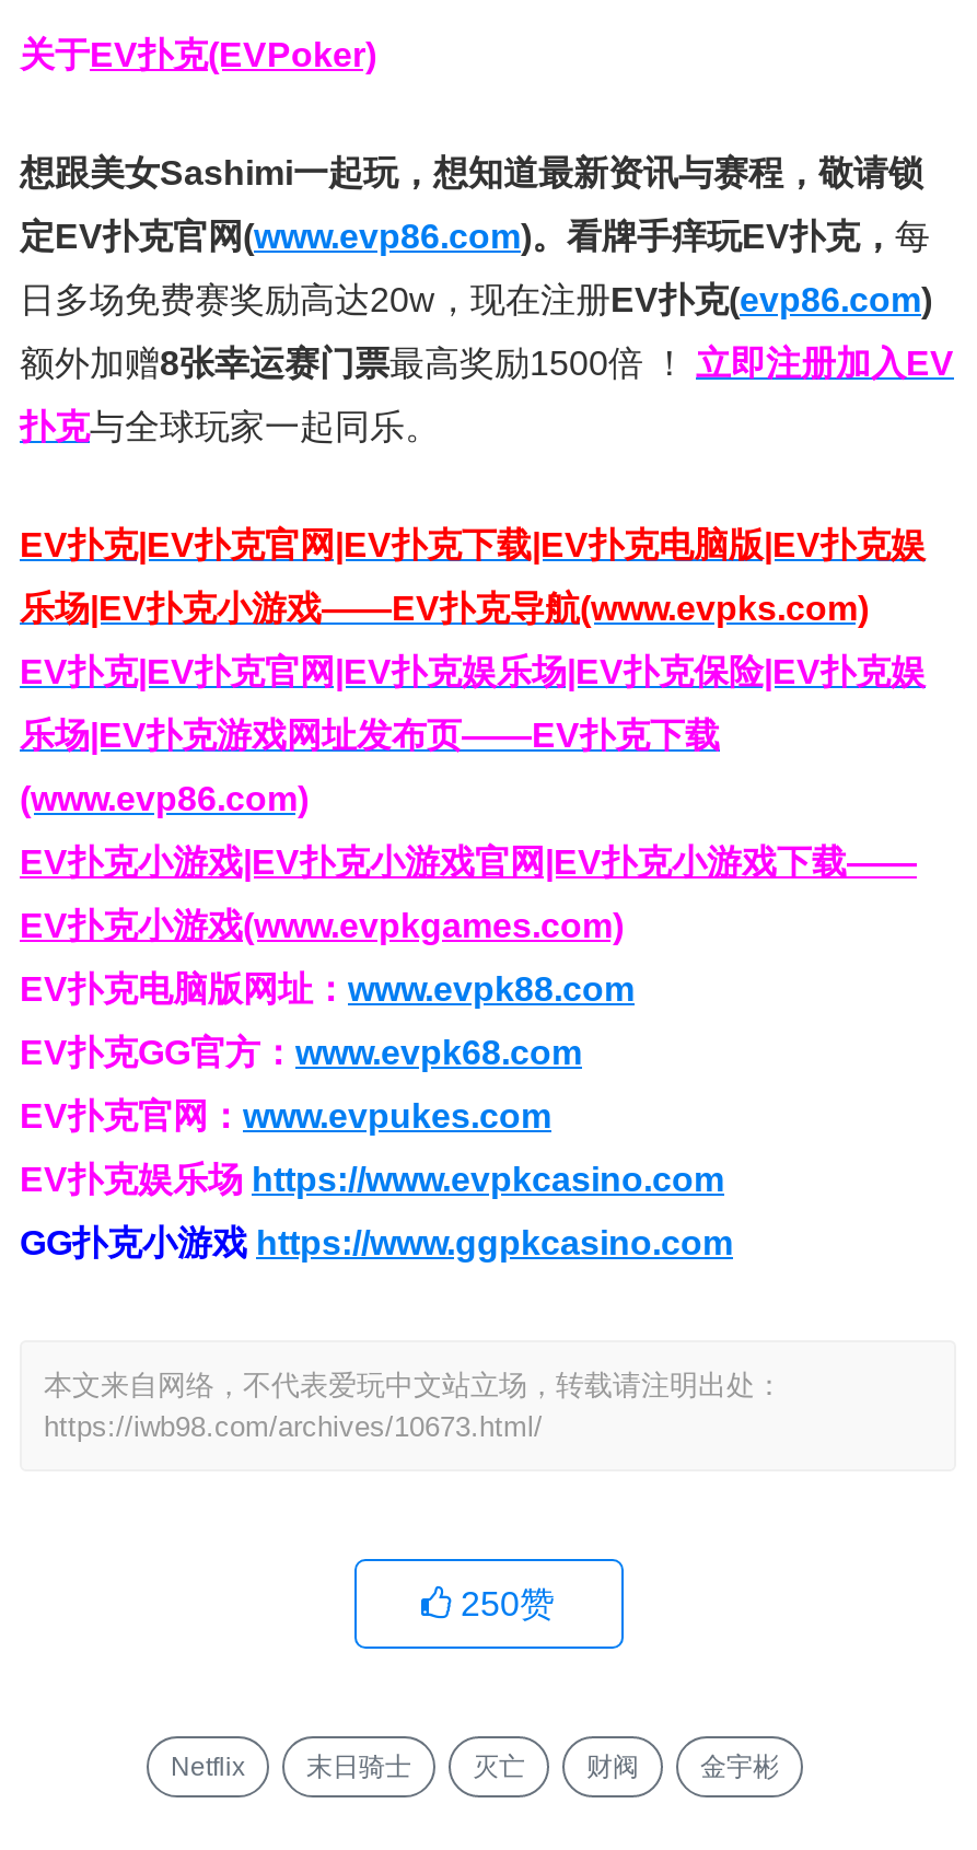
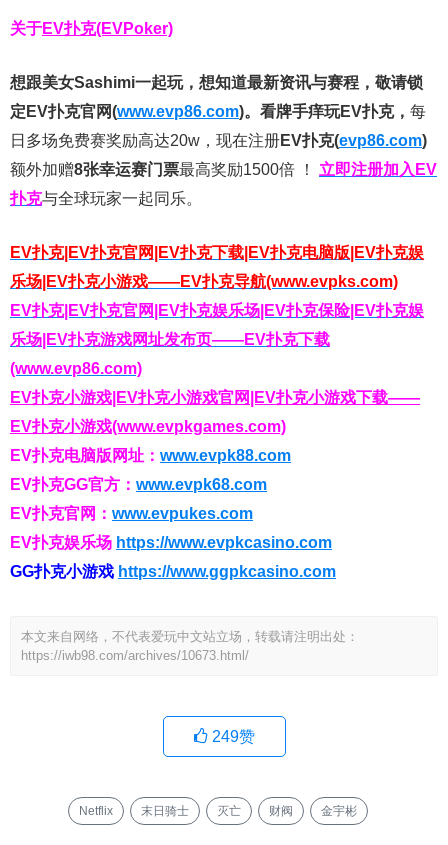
[452,1585,555,1622] 250赞 -> [207,728,254,745] 249赞

